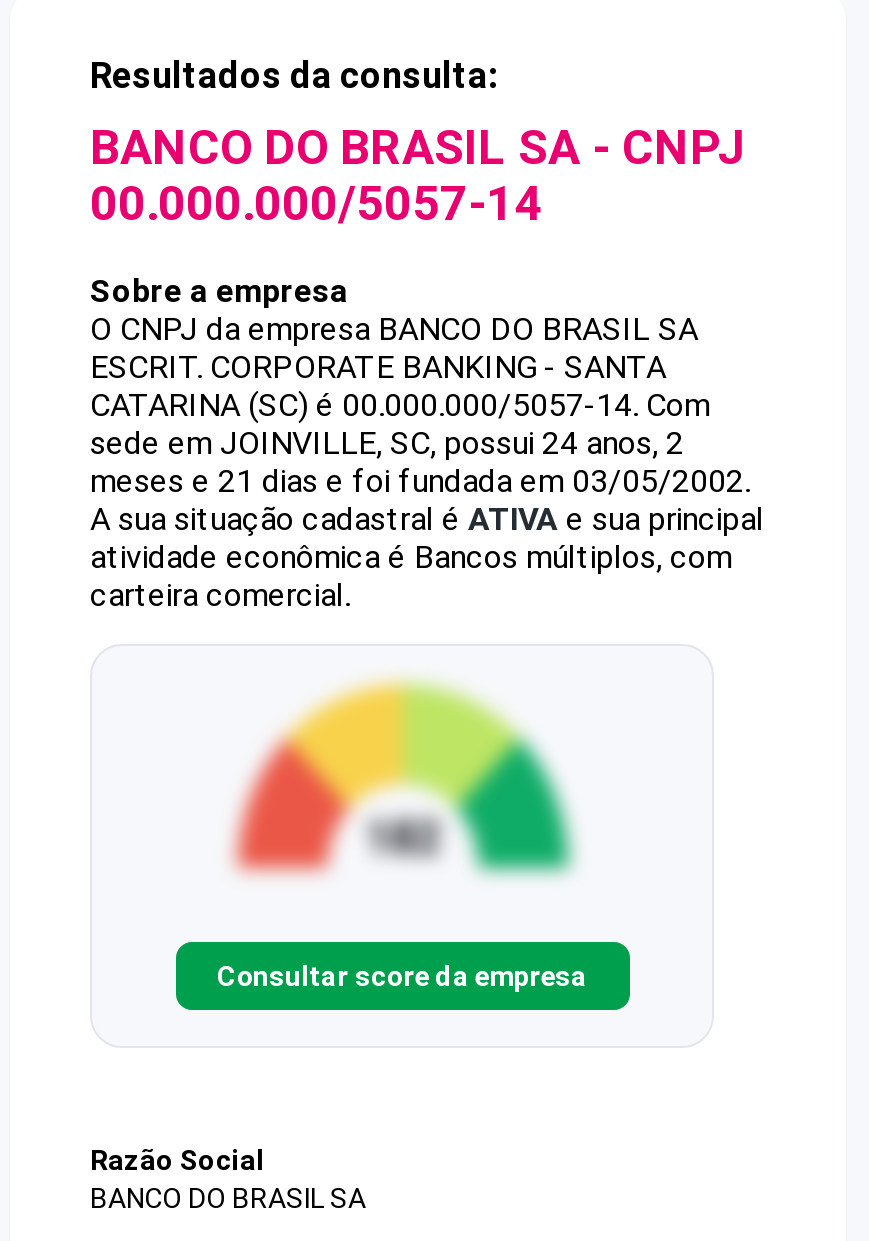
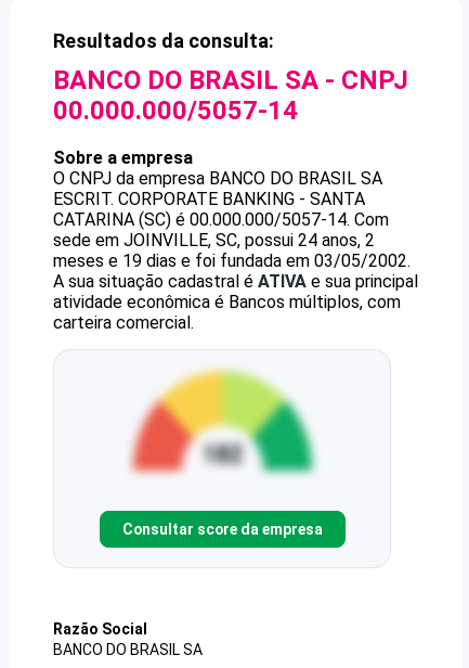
[90,462,750,500] meses e 21 dias e foi fundada em 03/05/2002. -> [53,251,411,271] meses e 19 dias e foi fundada em 03/05/2002.

